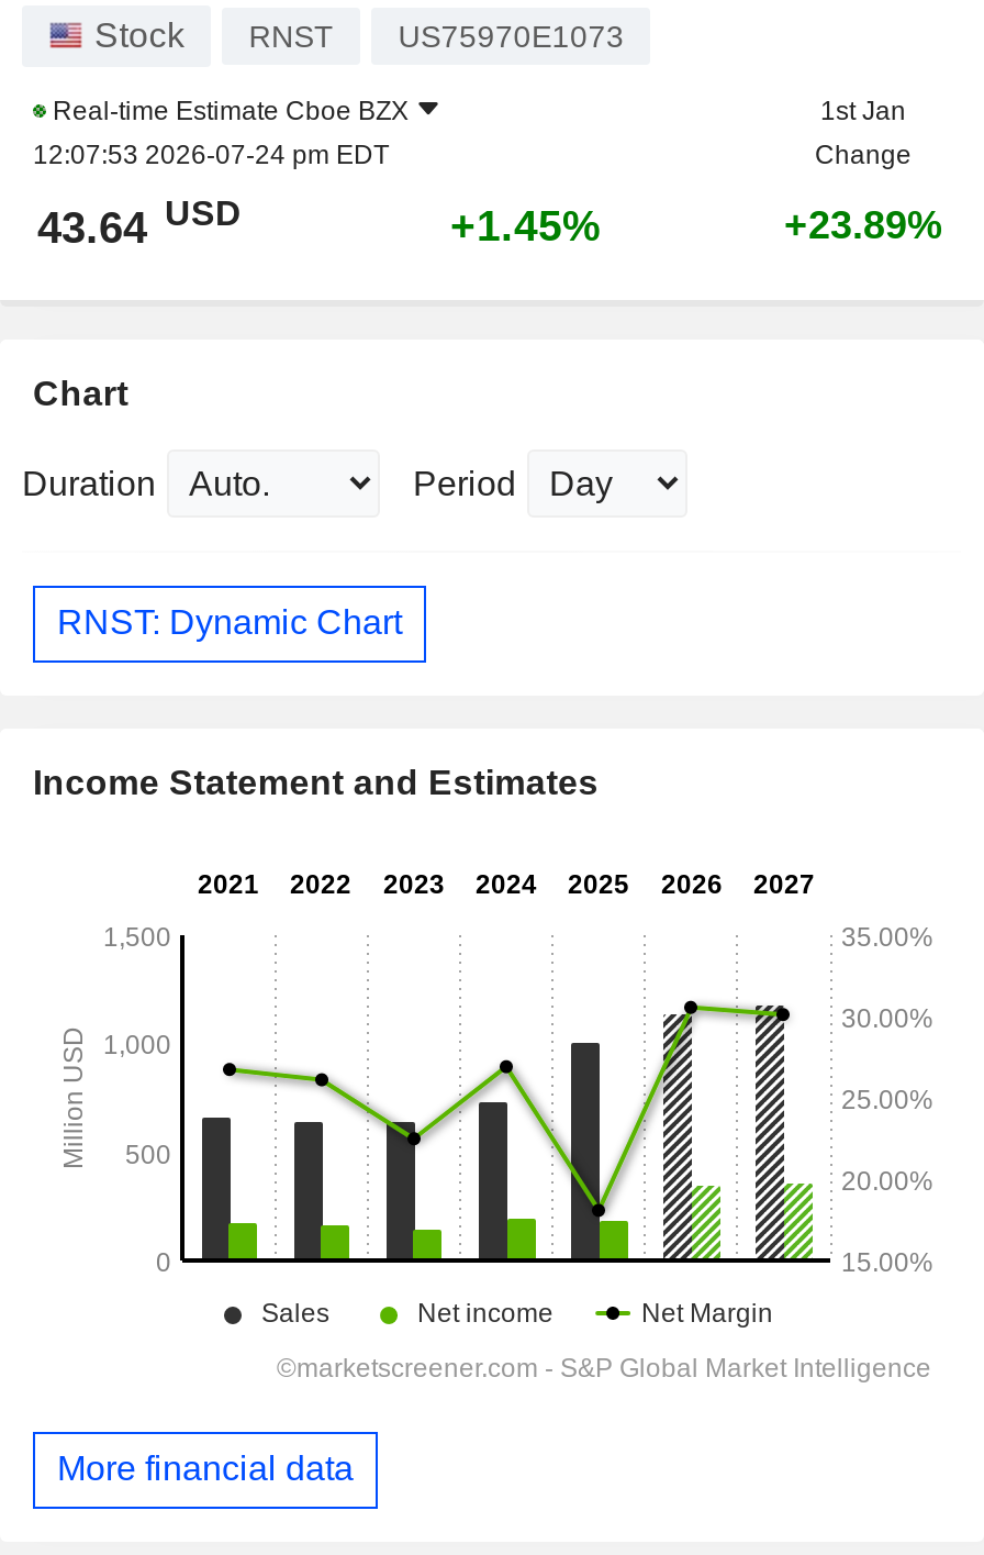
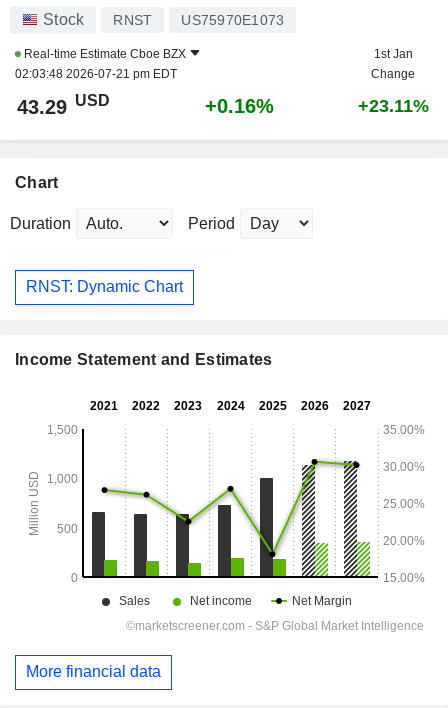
[33,139,389,169] 12:07:53 2026-07-24 pm EDT -> [15,67,177,81] 02:03:48 2026-07-21 pm EDT
[37,195,242,251] 43.64 USD -> [17,92,110,118] 43.29 USD
[450,200,602,249] +1.45% -> [205,95,274,117] +0.16%
[784,202,942,246] +23.89% -> [357,96,428,116] +23.11%

